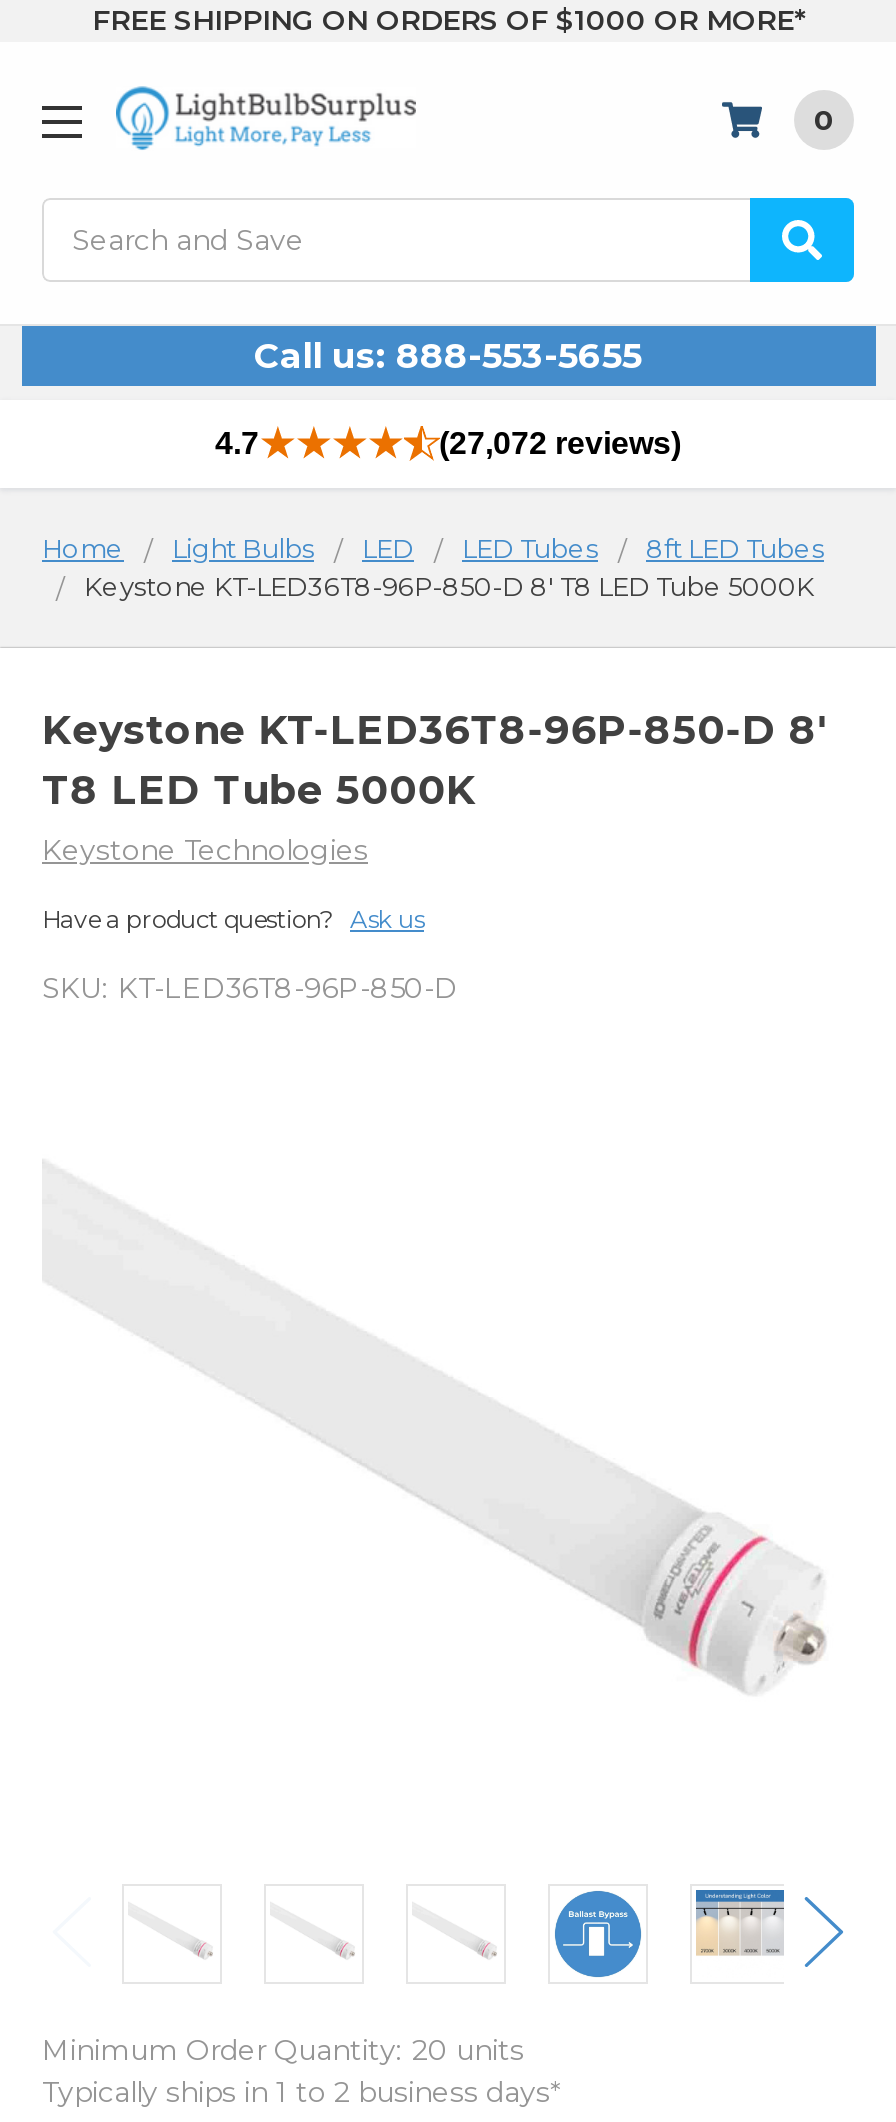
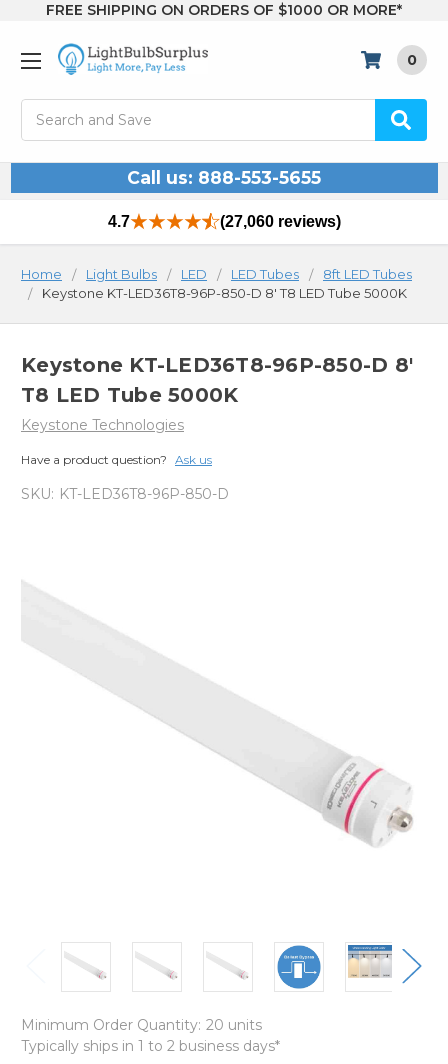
[439,427,681,461] (27,072 reviews) -> [219,213,340,230] (27,060 reviews)

